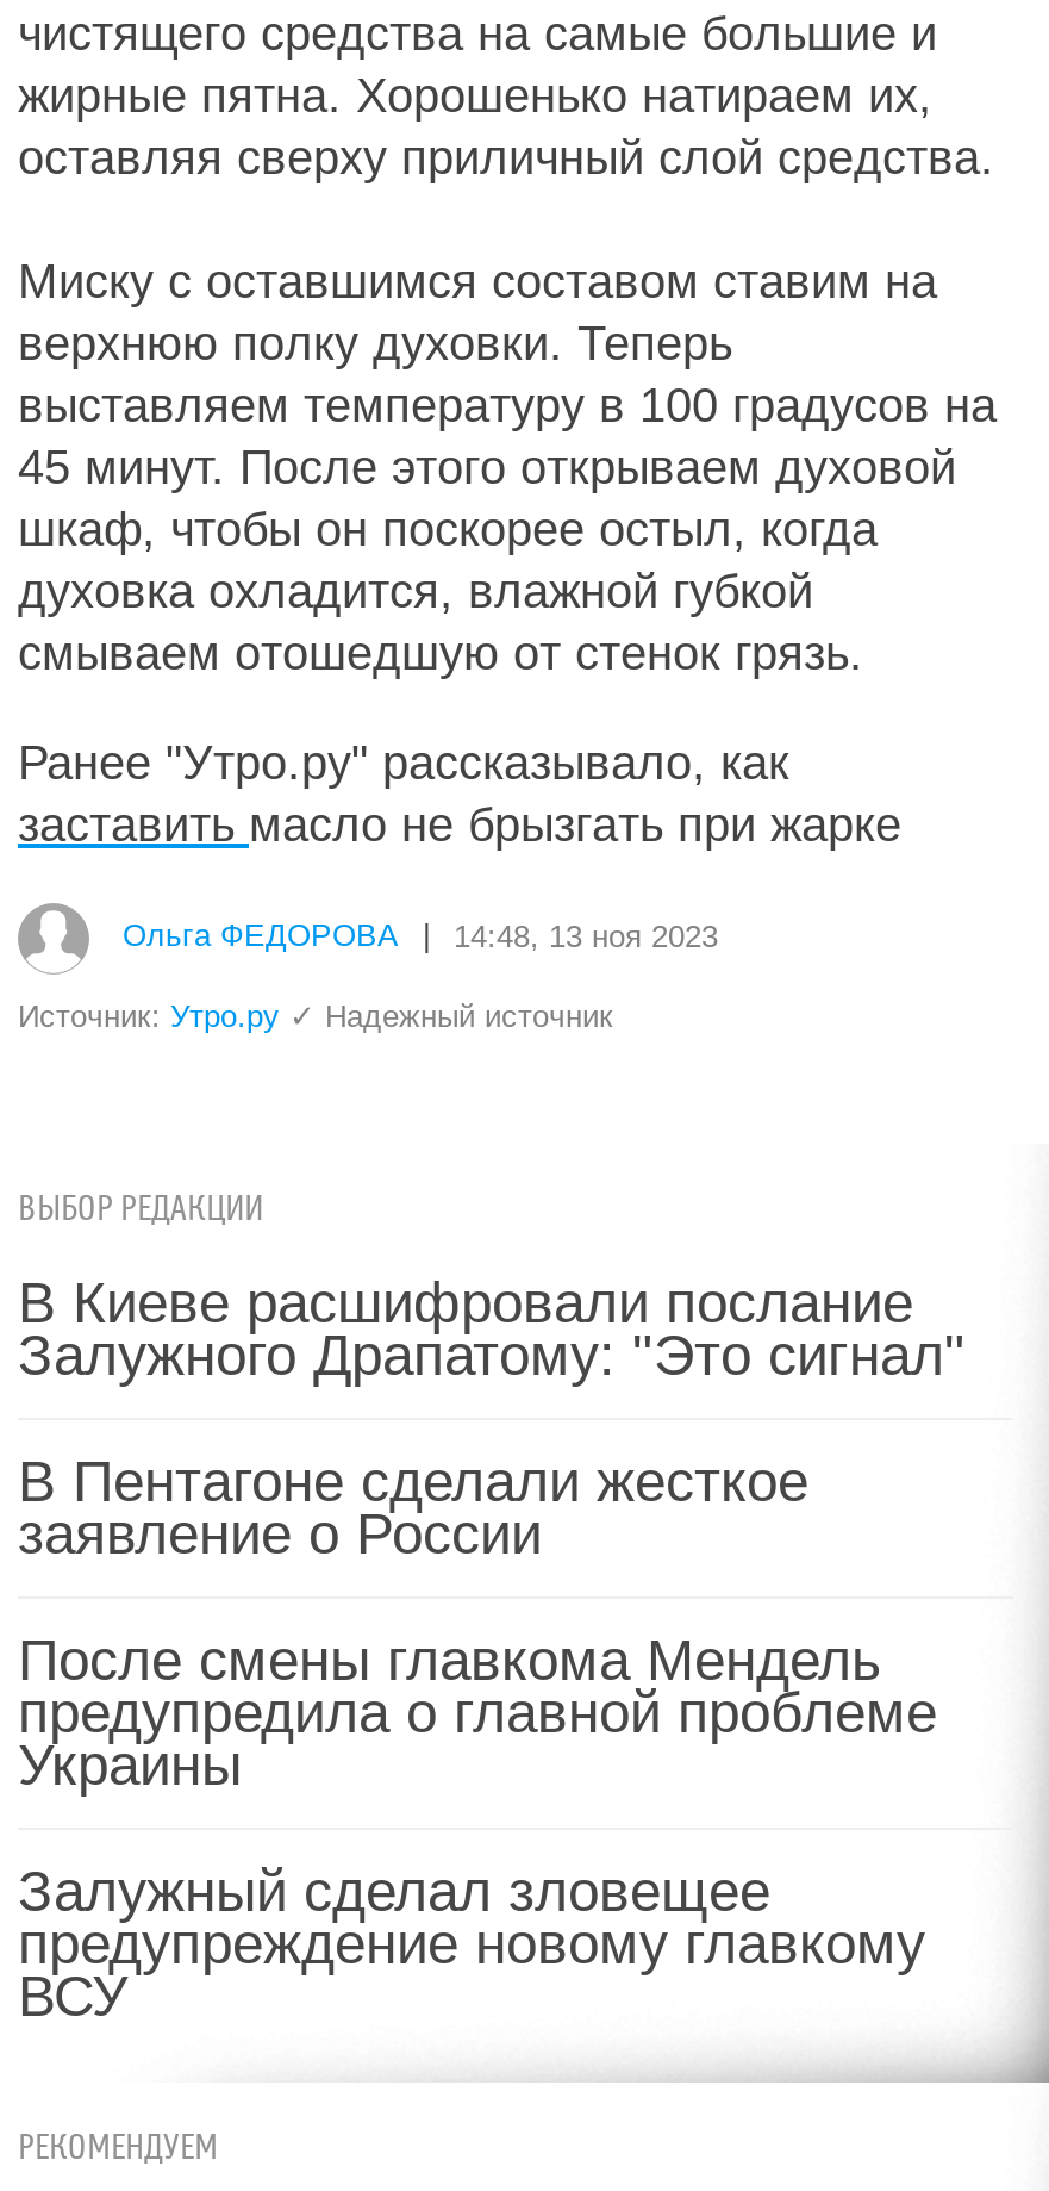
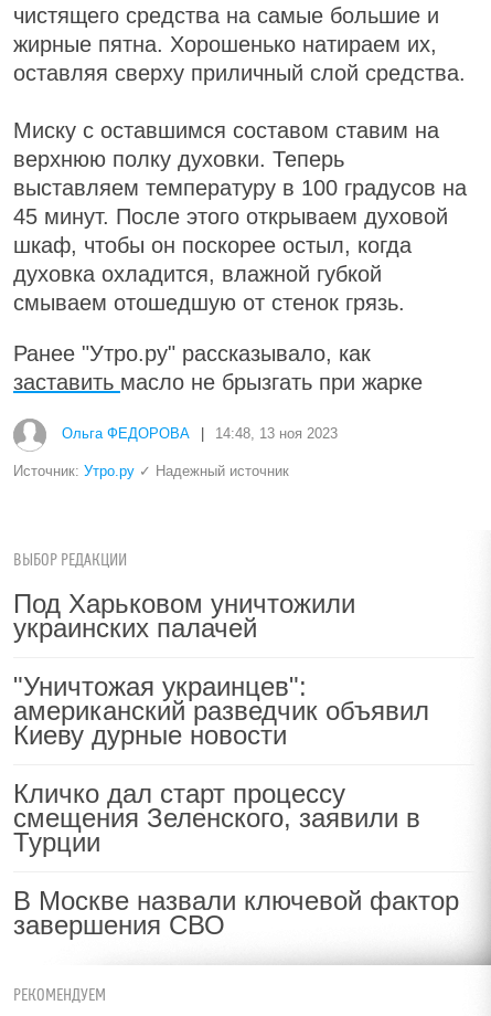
[18,1270,966,1387] В Киеве расшифровали послание | Залужного Драпатому: "Это сигнал" -> [13,589,355,643] Под Харьковом уничтожили | украинских палачей
[18,1449,808,1566] В Пентагоне сделали жесткое | заявление о России -> [13,671,429,750] "Уничтожая украинцев": | американский разведчик объявил | Киеву дурные новости
[18,1627,937,1797] После смены главкома Мендель | предупредила о главной проблеме | Украины -> [13,779,420,857] Кличко дал старт процессу | смещения Зеленского, заявили в | Турции
[18,1859,925,2028] Залужный сделал зловещее | предупреждение новому главкому | ВСУ -> [13,886,459,940] В Москве назвали ключевой фактор | завершения СВО

